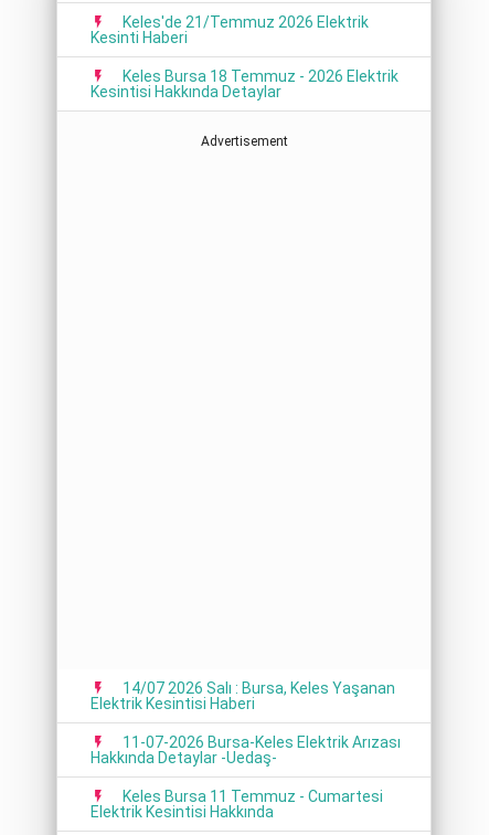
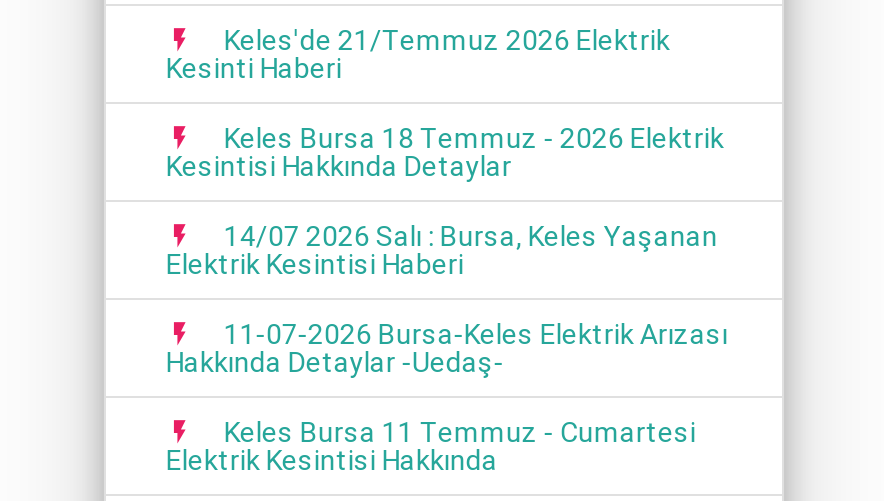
[200,133,288,149] Advertisement -> none

